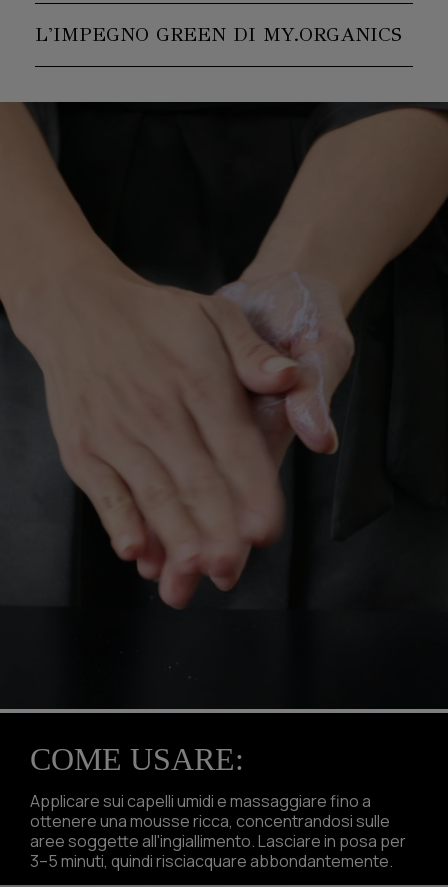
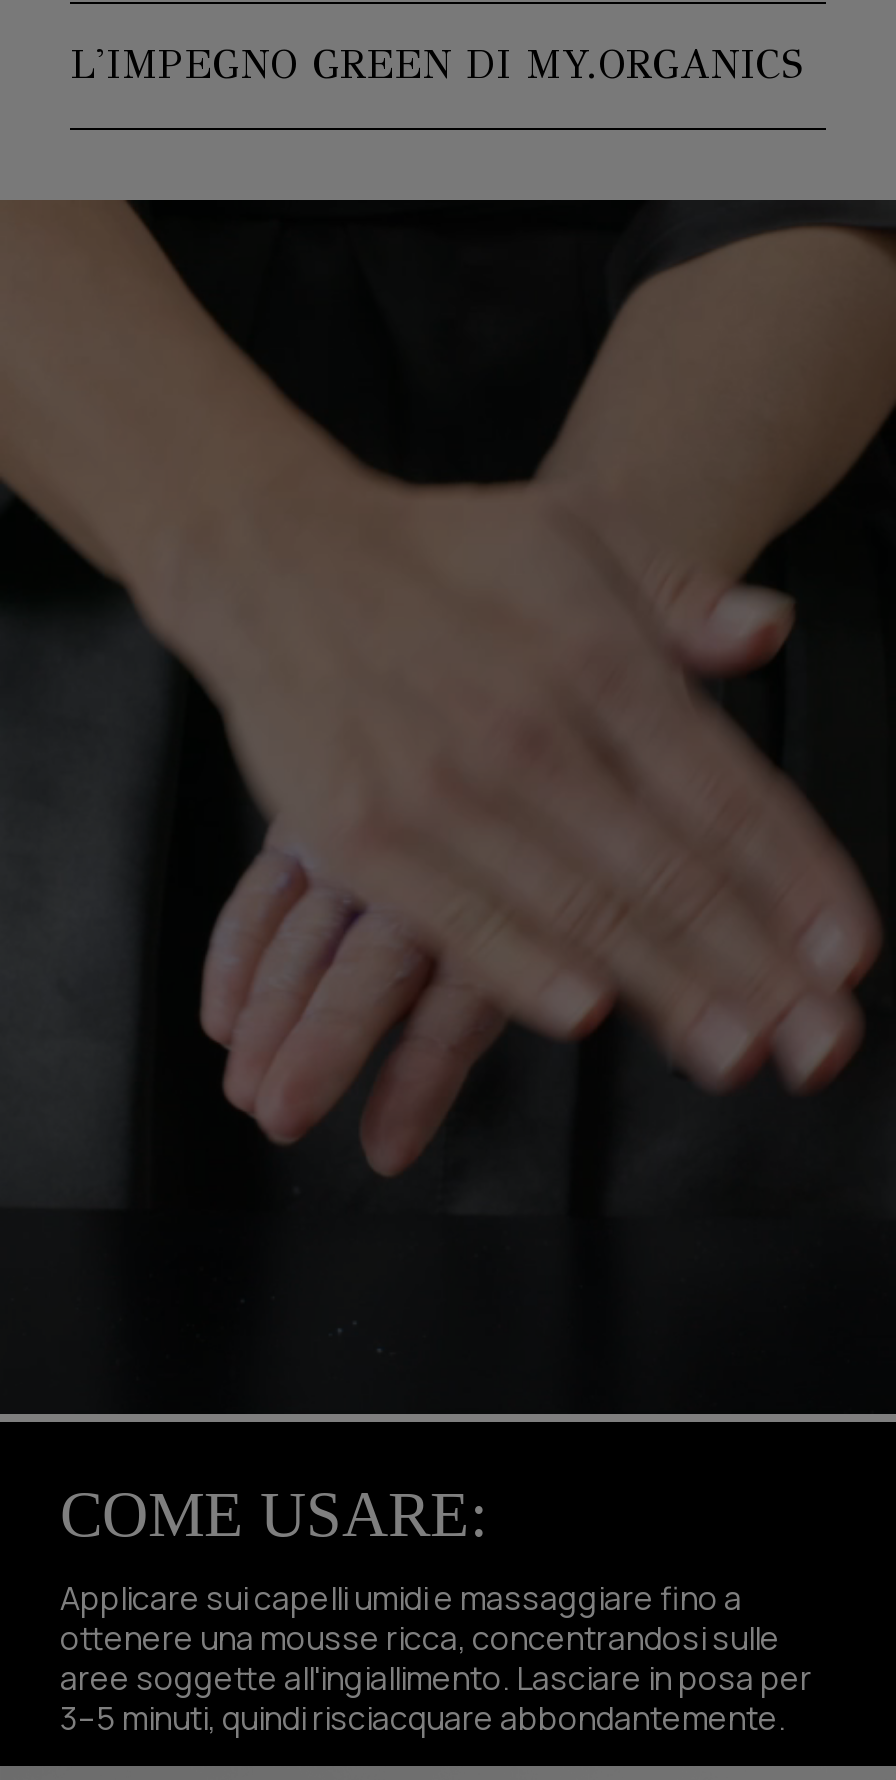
[3,101,445,610] [image] -> [6,198,890,1214] [image]

